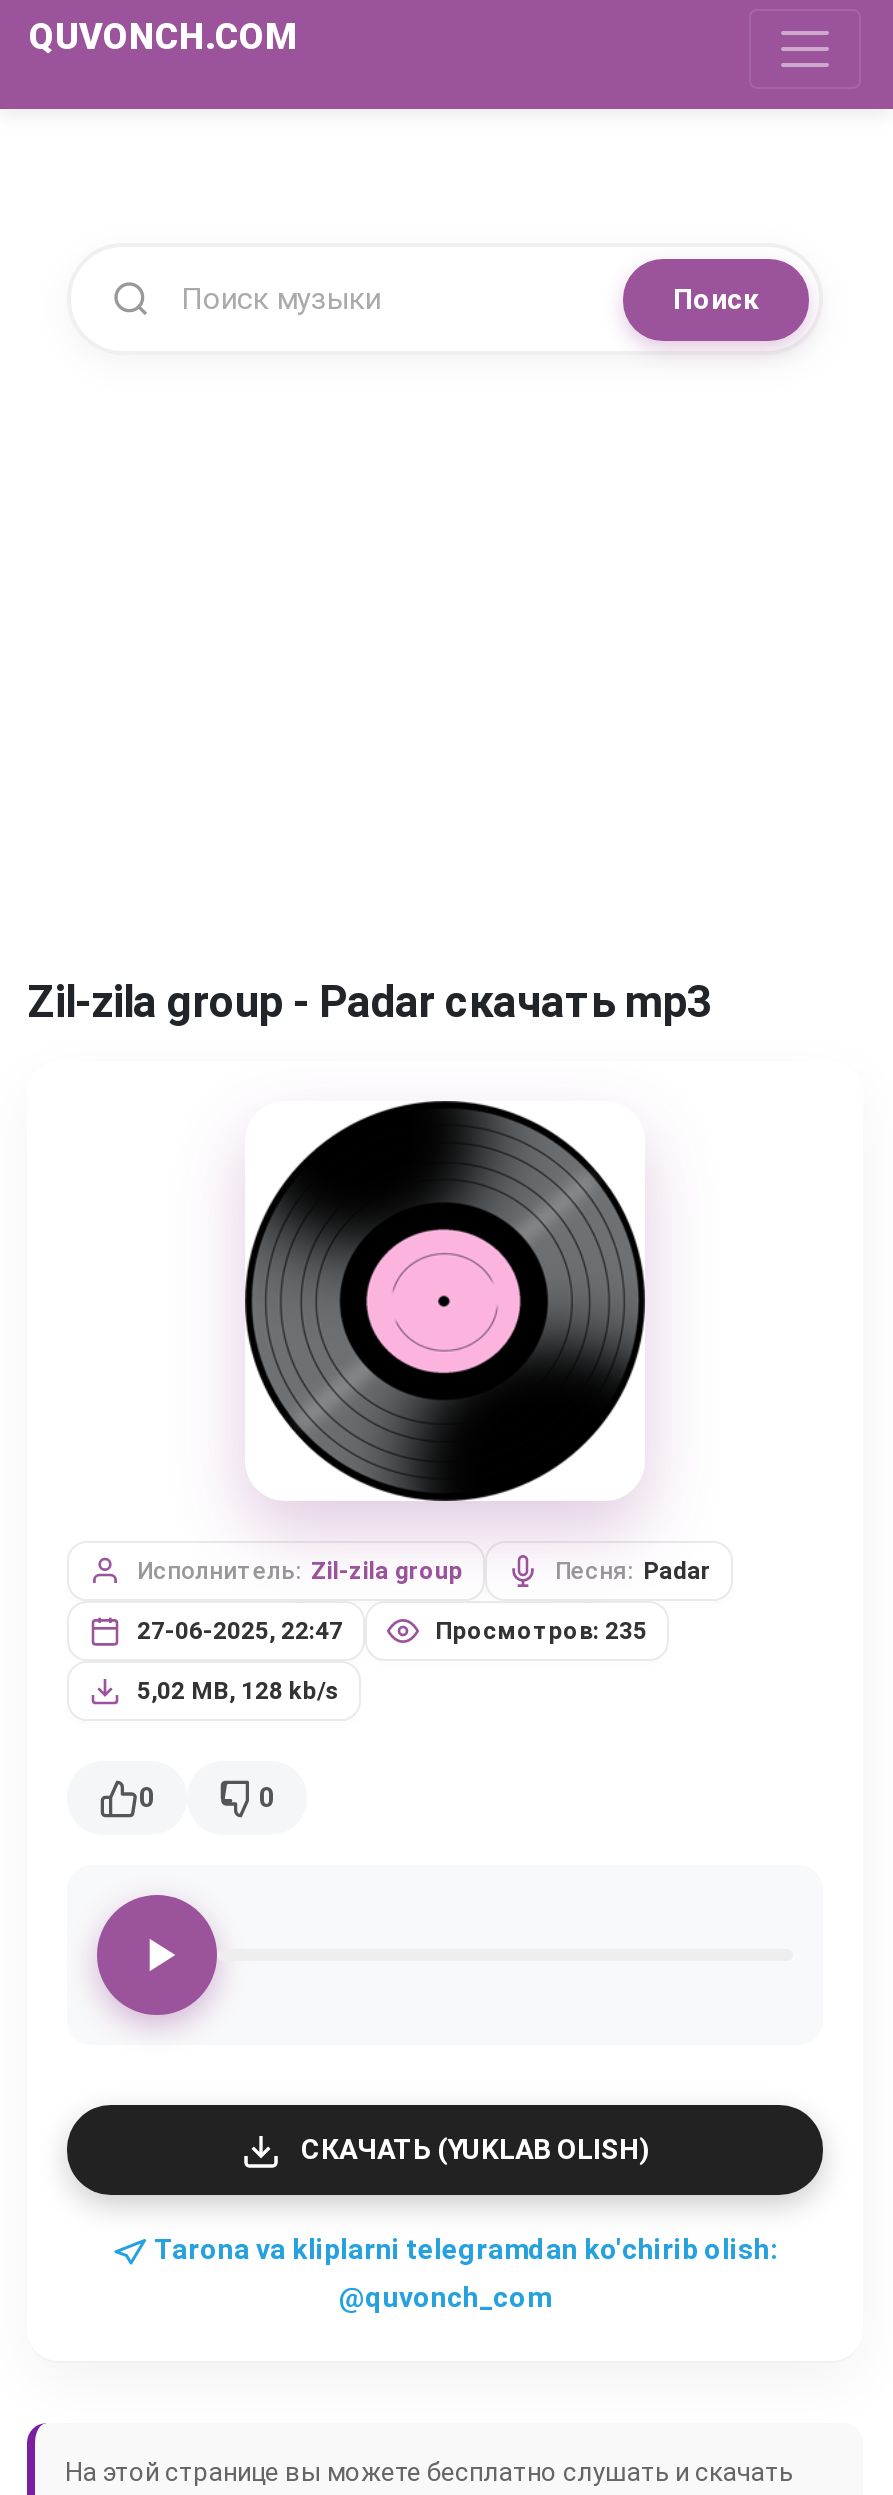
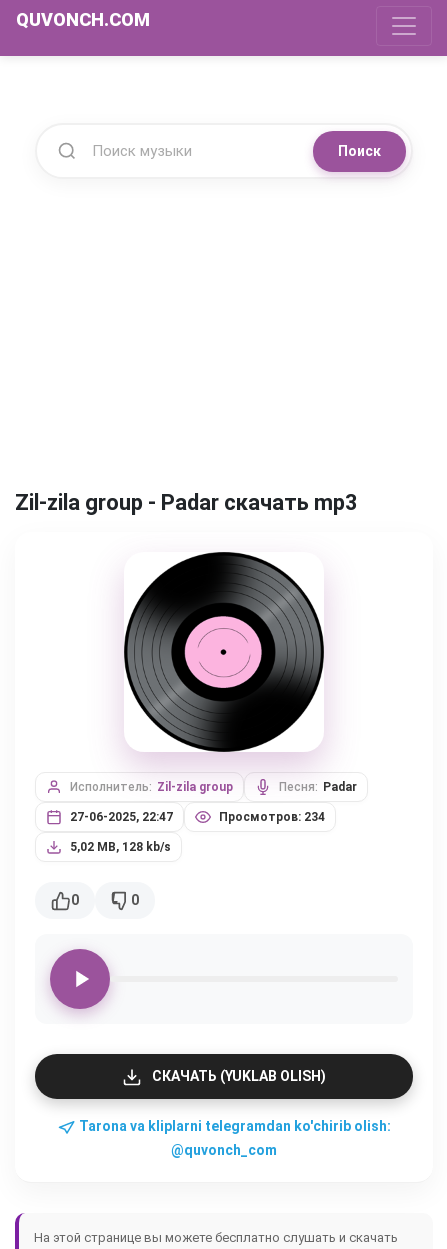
[435,1617,647,1645] Просмотров: 235 -> [219,810,325,824] Просмотров: 234

